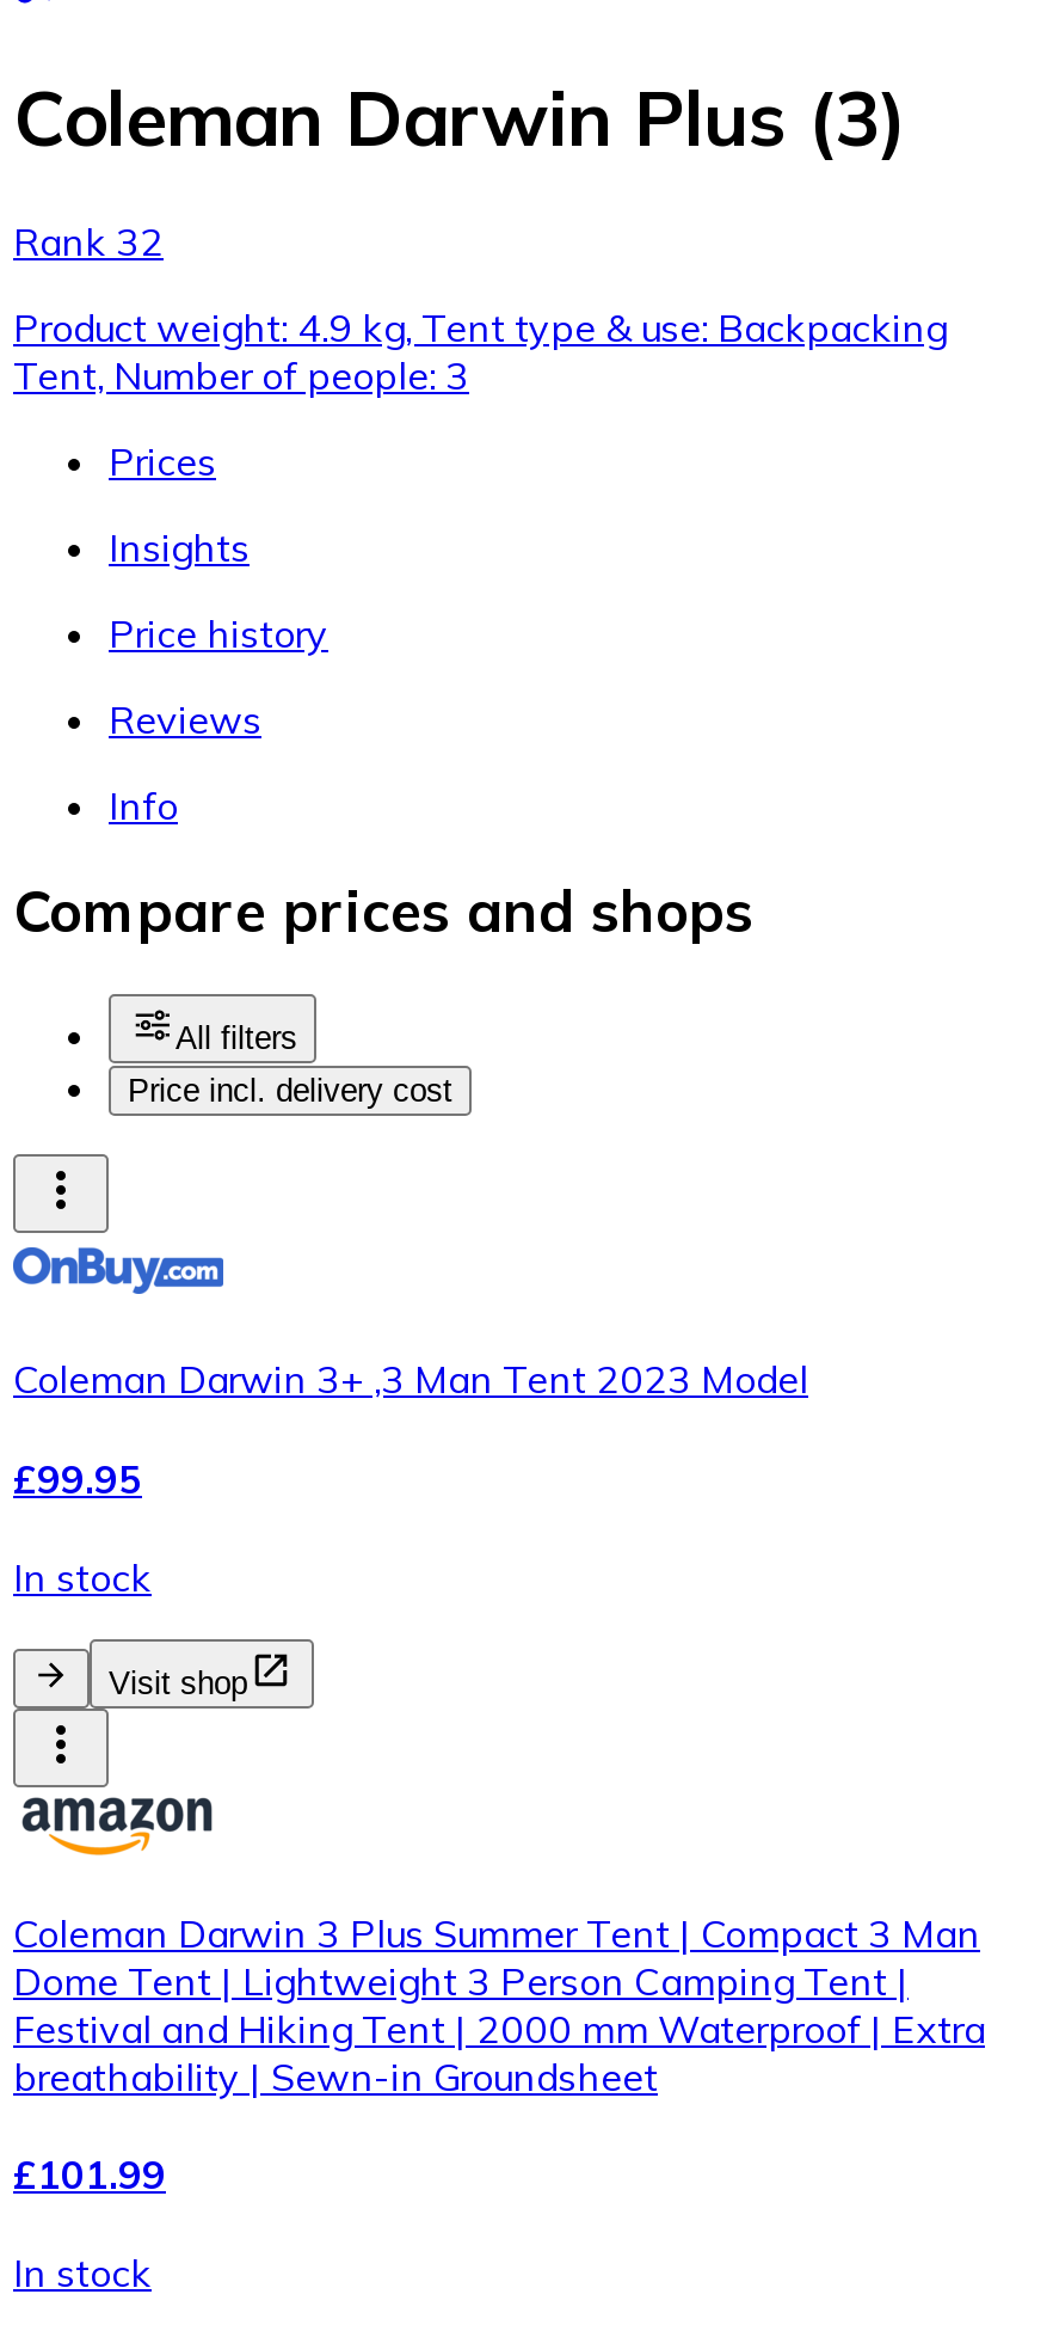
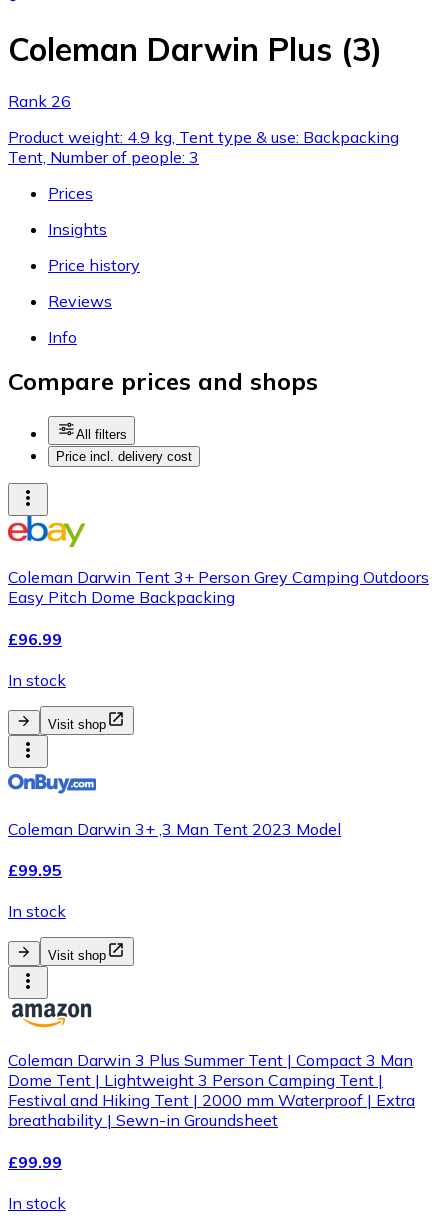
[13,216,164,264] Rank 32 -> [8,90,71,110] Rank 26
none -> [7,515,429,732] [image] | Coleman Darwin Tent 3+ Person Grey Camping Outdoors | Easy Pitch Dome Backpacking | £96.99 | In stock | Visit shop
[13,2151,166,2199] £101.99 -> [8,1152,62,1172] £99.99

